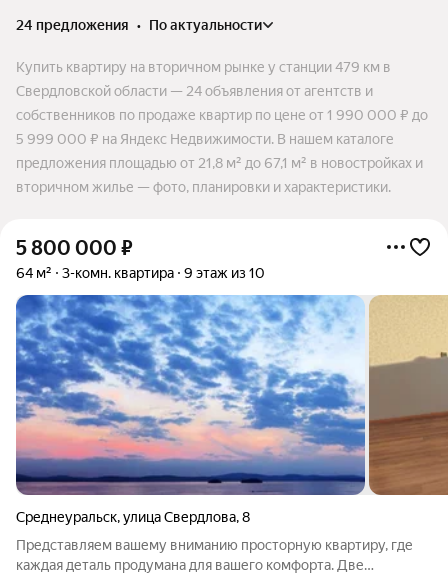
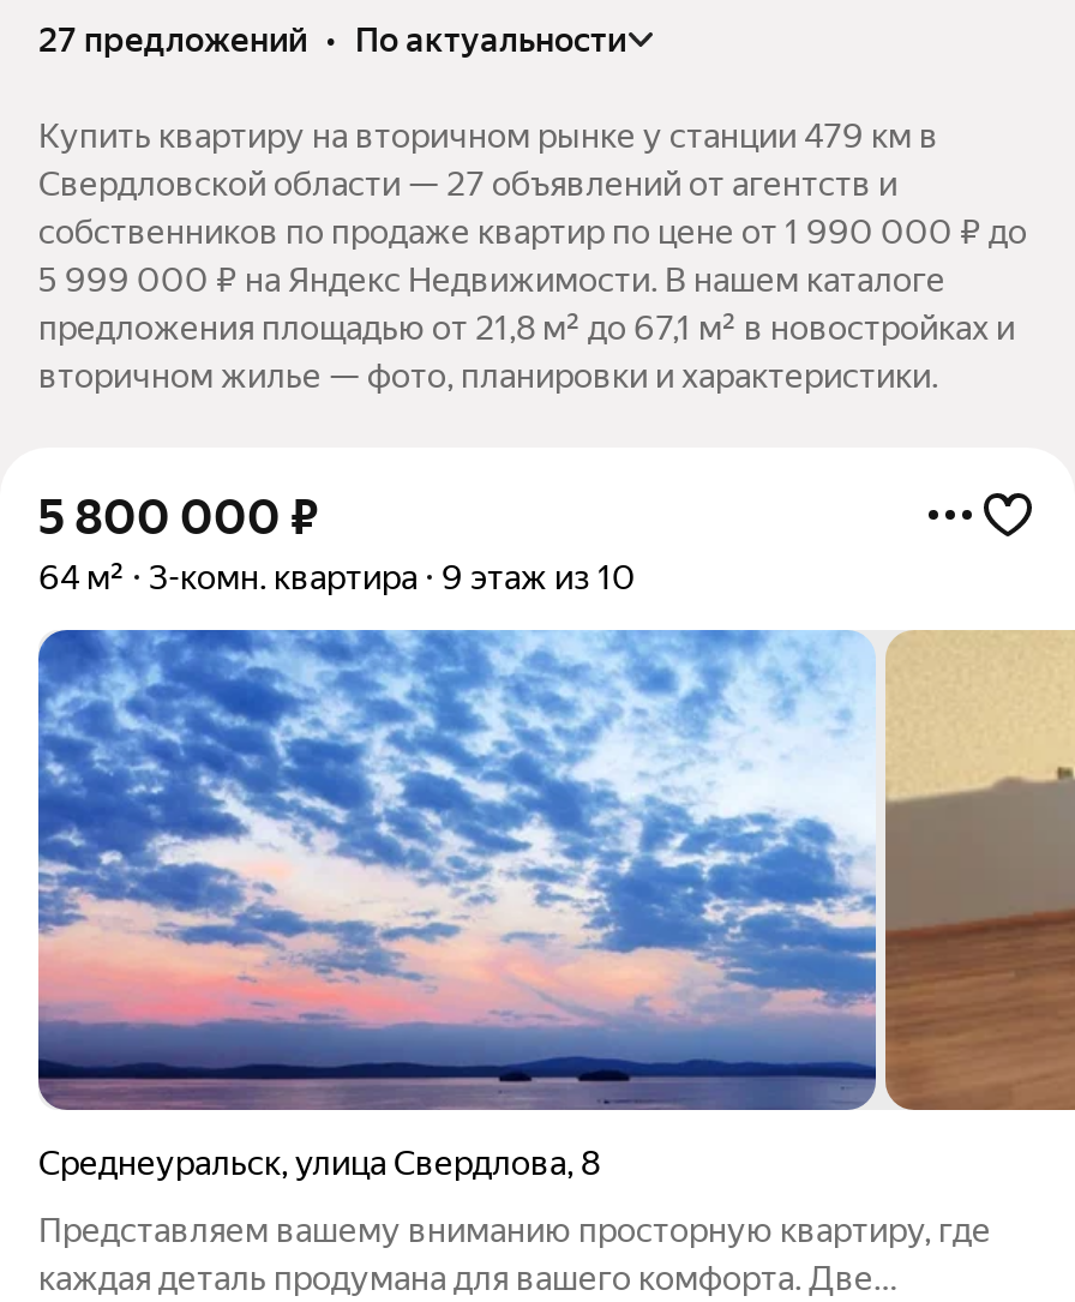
[16,17,262,33] 24 предложения • по актуальности -> [38,20,626,58] 27 предложений • по актуальности
[16,83,373,99] Свердловской области — 24 объявления от агентств и -> [38,164,897,202] Свердловской области — 27 объявлений от агентств и

